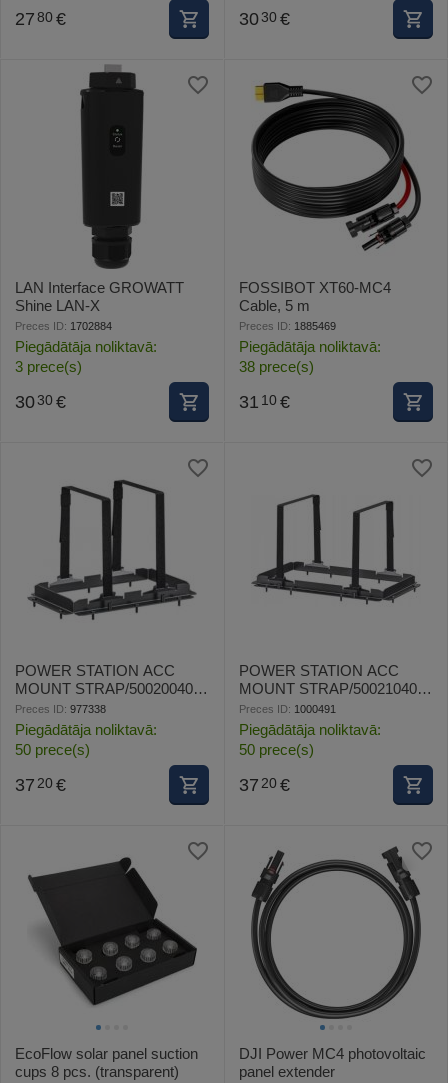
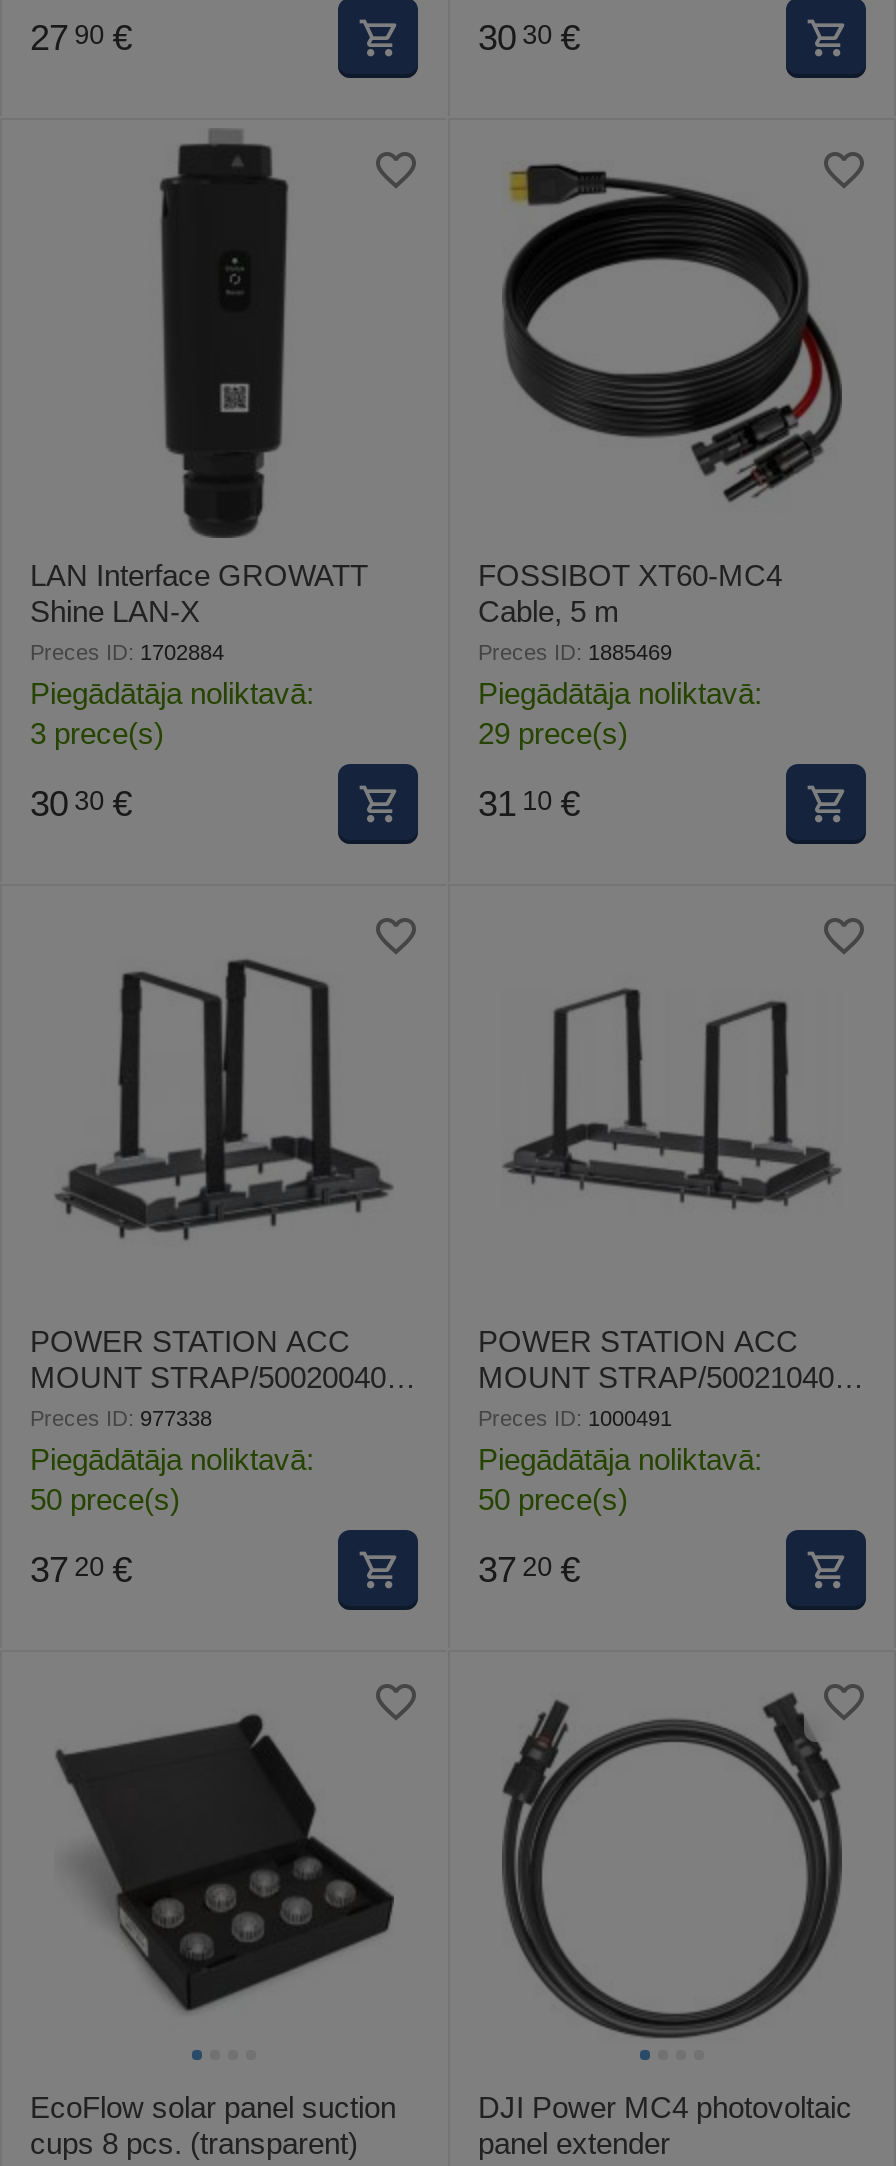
[15,9,66,29] 27 80 € -> [30,18,132,58] 27 90 €
[239,358,314,375] 38 prece(s) -> [478,716,628,750] 29 prece(s)

